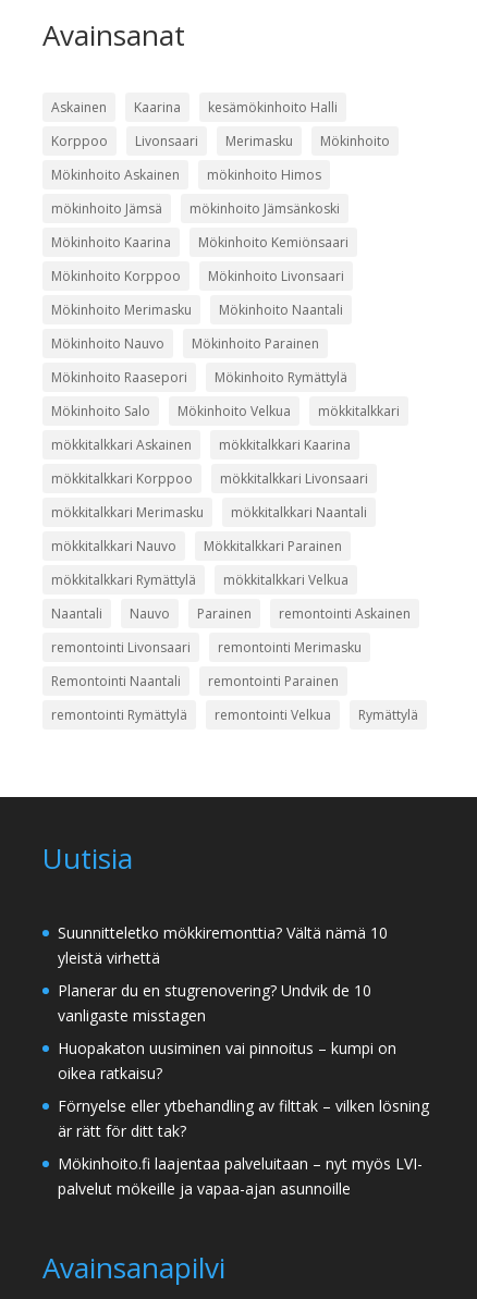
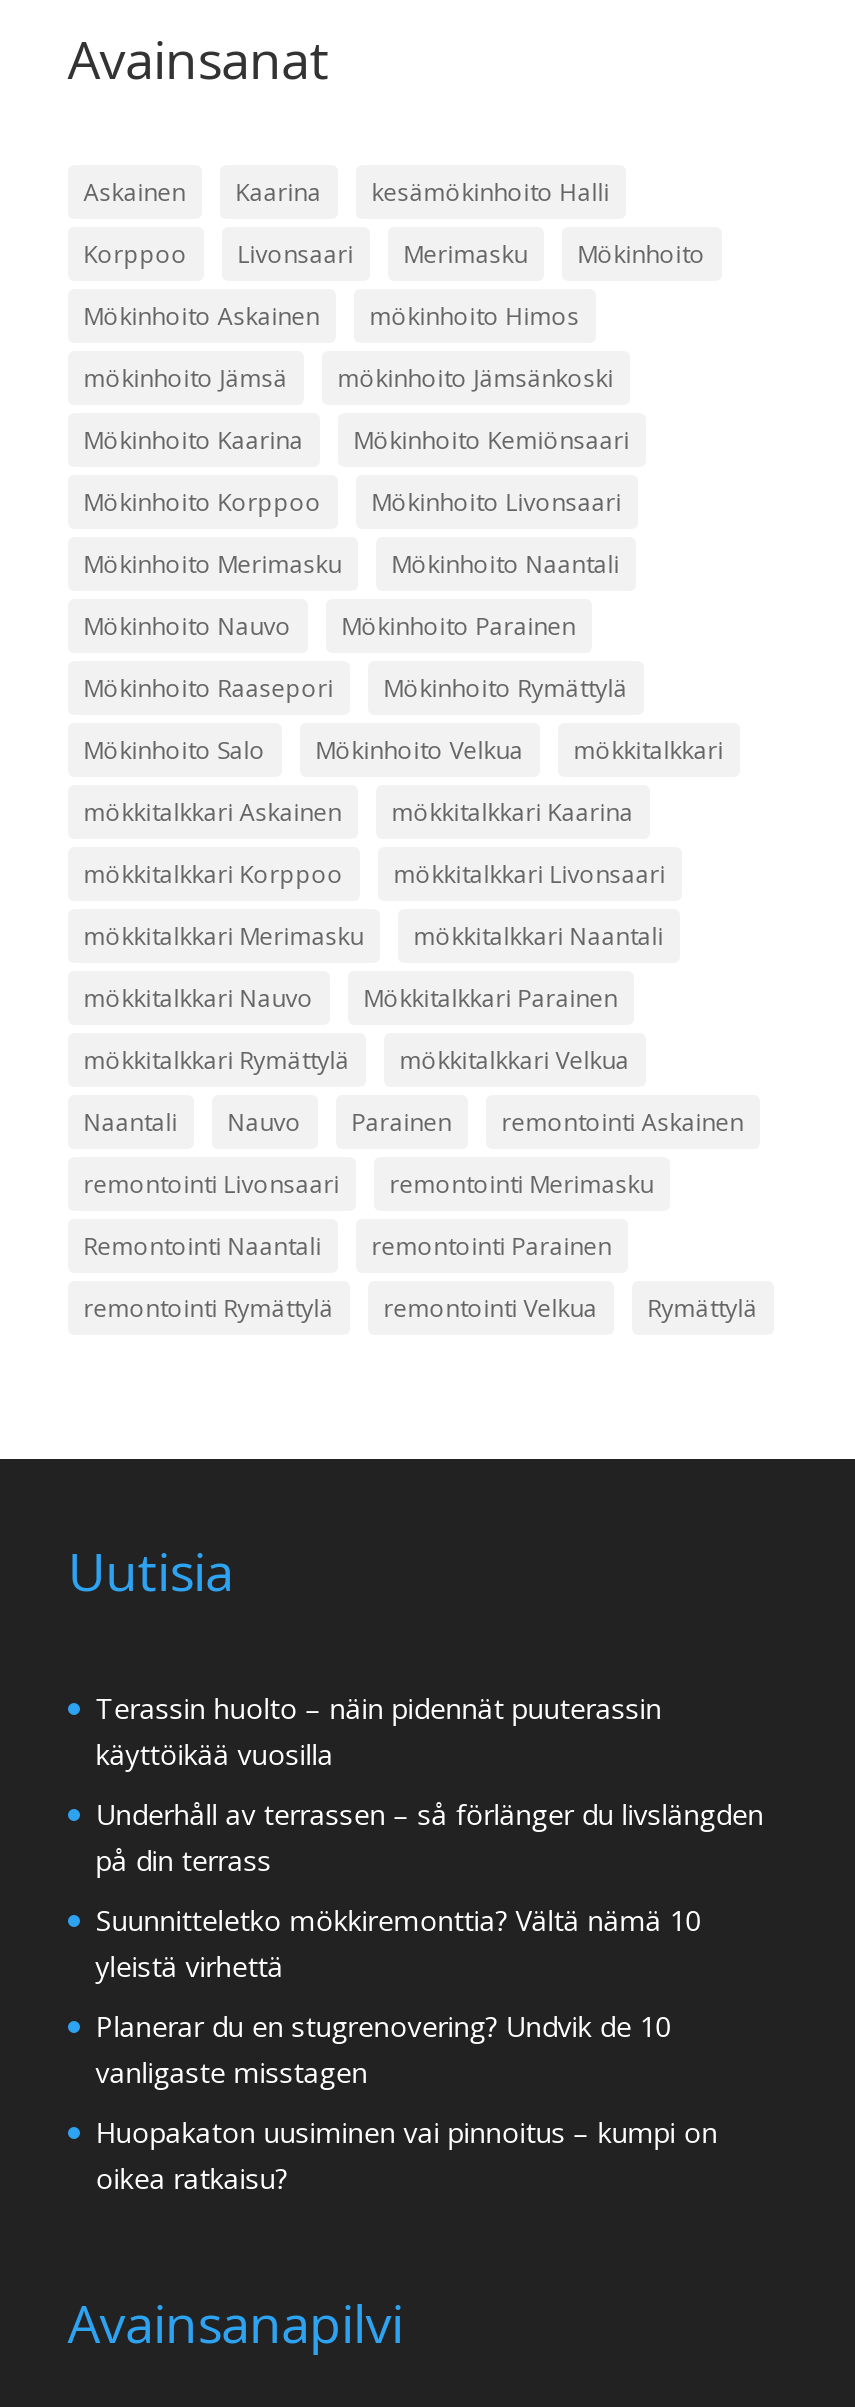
none -> [96,1689,764,1879] Terassin huolto – näin pidennät puuterassin | käyttöikää vuosilla | Underhåll av terrassen – så förlänger du livslängden | på din terrass
moved [58,922,396,1083] -> [96,1901,718,2197]: Suunnitteletko mökkiremonttia? Vältä nämä 10 | yleistä virhettä | Planerar du en stugrenovering? Undvik de 10 | vanligaste misstagen | Huopakaton uusiminen vai pinnoitus – kumpi on | oikea ratkaisu?
[58,1095,429,1199] Förnyelse eller ytbehandling av filttak – vilken lösning | är rätt för ditt tak? | Mökinhoito.fi laajentaa palveluitaan – nyt myös LVI- | palvelut mökeille ja vapaa-ajan asunnoille -> none

